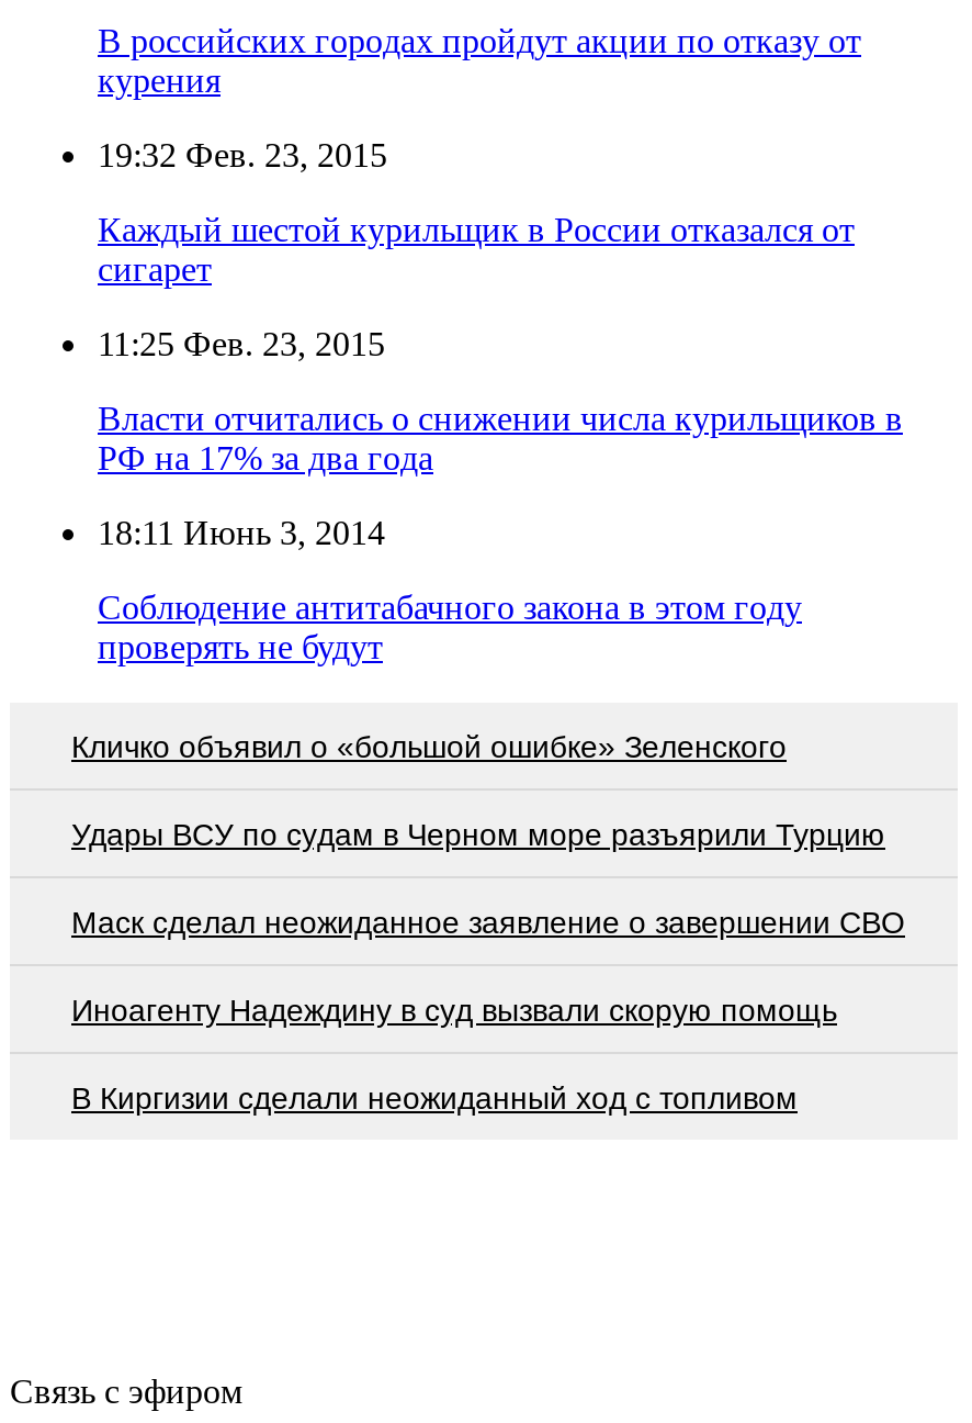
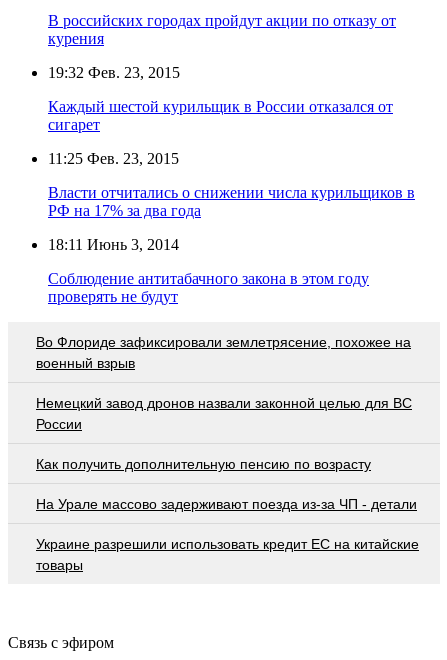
[71,729,787,764] Кличко объявил о «большой ошибке» Зеленского -> [36,334,411,371] Во Флориде зафиксировали землетрясение, похожее на | военный взрыв
[71,817,885,852] Удары ВСУ по судам в Черном море разъярили Турцию -> [36,395,412,432] Немецкий завод дронов назвали законной целью для ВС | России
[71,905,905,940] Маск сделал неожиданное заявление о завершении СВО -> [36,456,371,472] Как получить дополнительную пенсию по возрасту
[71,993,837,1028] Иноагенту Надеждину в суд вызвали скорую помощь -> [36,496,417,512] На Урале массово задерживают поезда из-за ЧП - детали
[71,1081,798,1116] В Киргизии сделали неожиданный ход с топливом -> [36,536,419,573] Украине разрешили использовать кредит ЕС на китайские | товары

